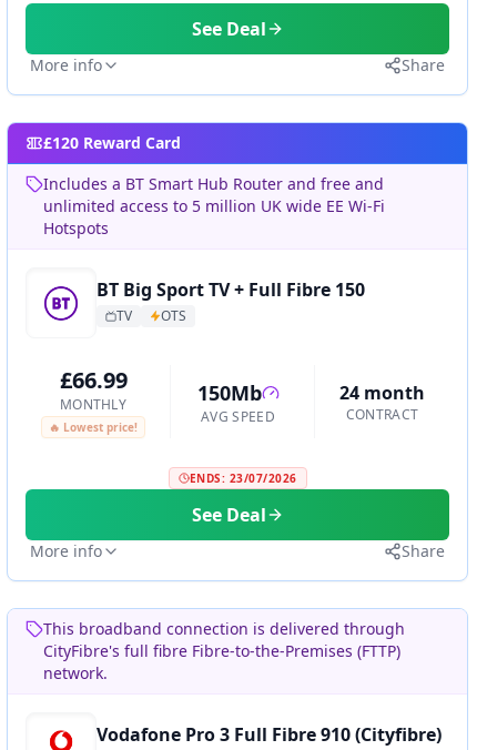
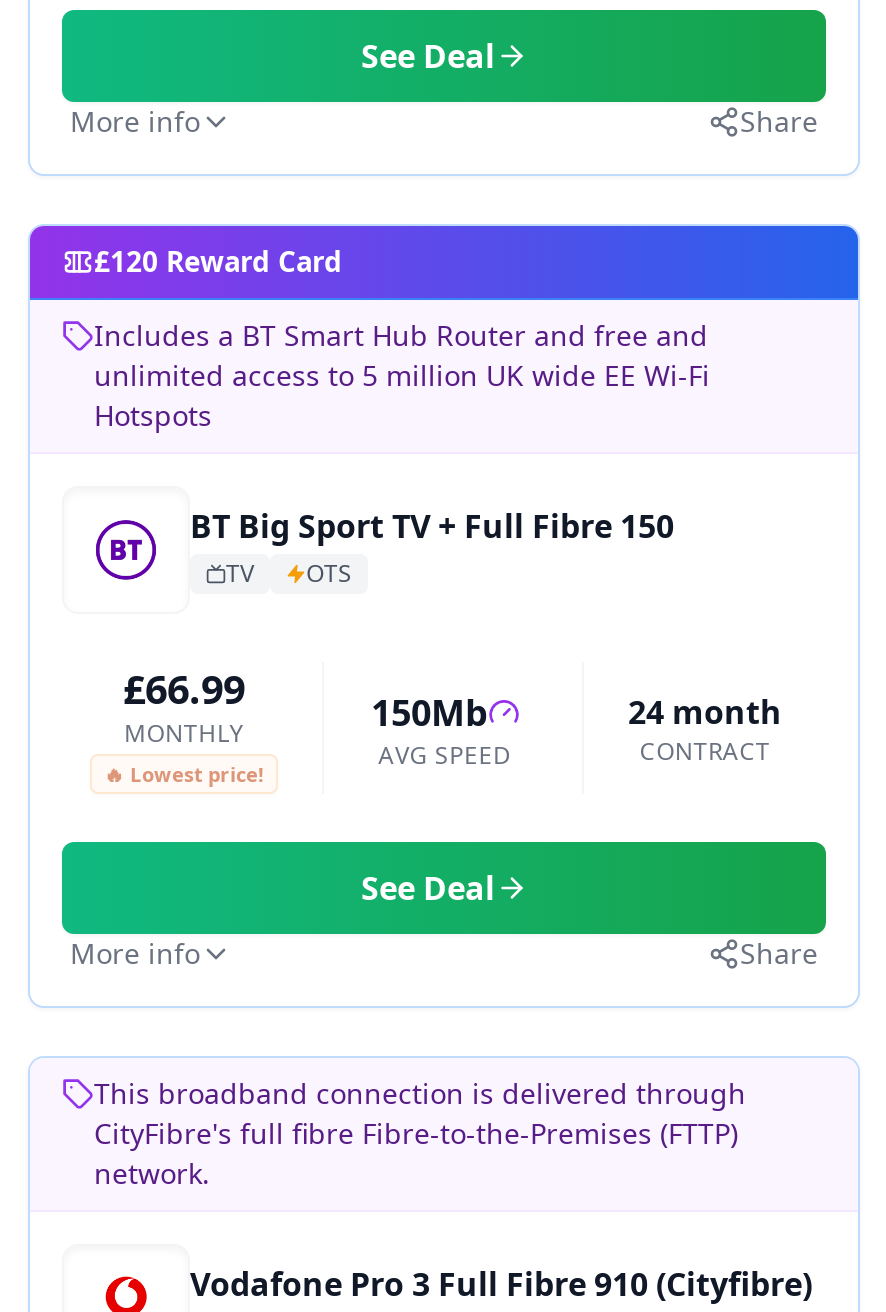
[189,471,297,486] ENDS: 23/07/2026 -> none

